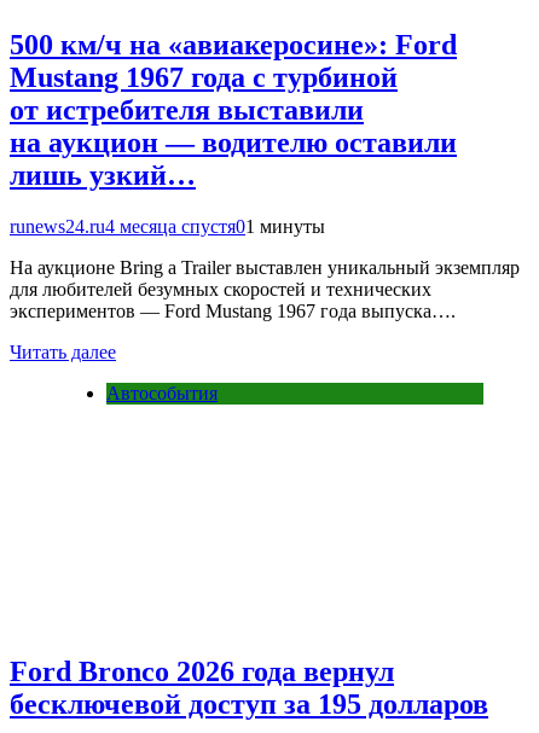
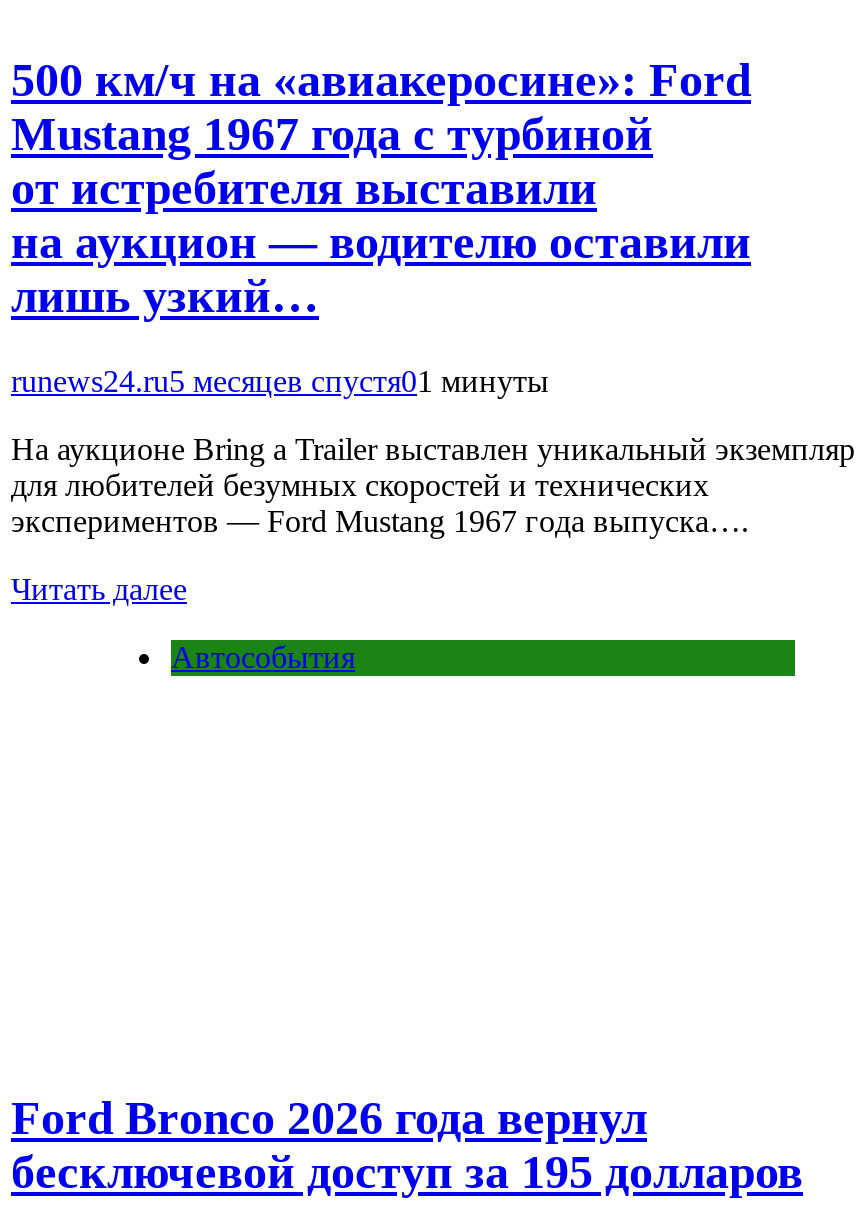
[10,216,325,236] runews24.ru4 месяца спустя01 минуты -> [11,363,549,397] runews24.ru5 месяцев спустя01 минуты

